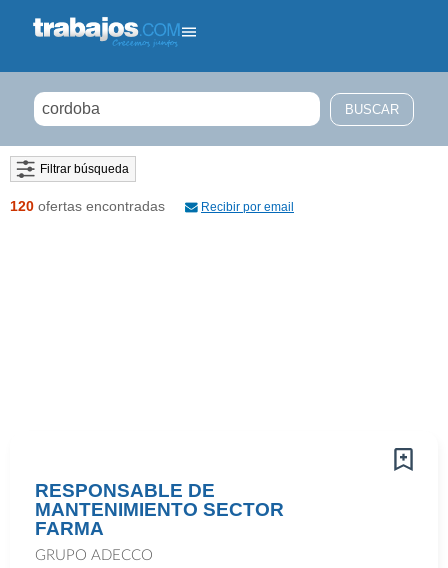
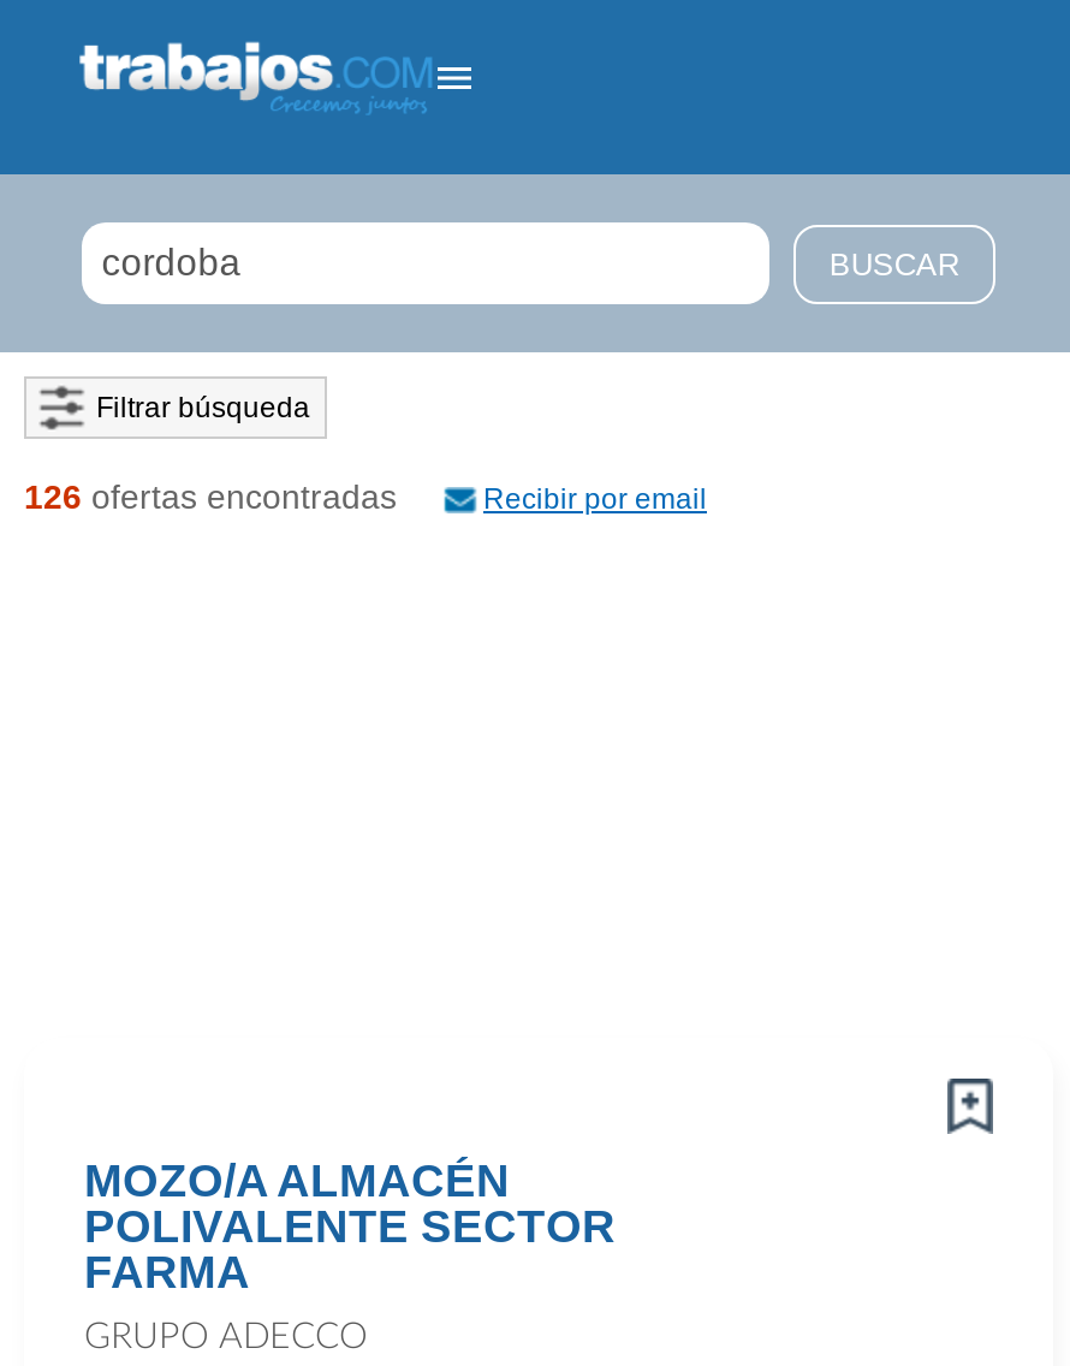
[10,198,169,214] 120 ofertas encontradas -> [24,477,406,516] 126 ofertas encontradas
[35,480,284,520] RESPONSABLE DE | MANTENIMIENTO SECTOR -> [84,1156,616,1252] MOZO/A ALMACÉN | POLIVALENTE SECTOR

